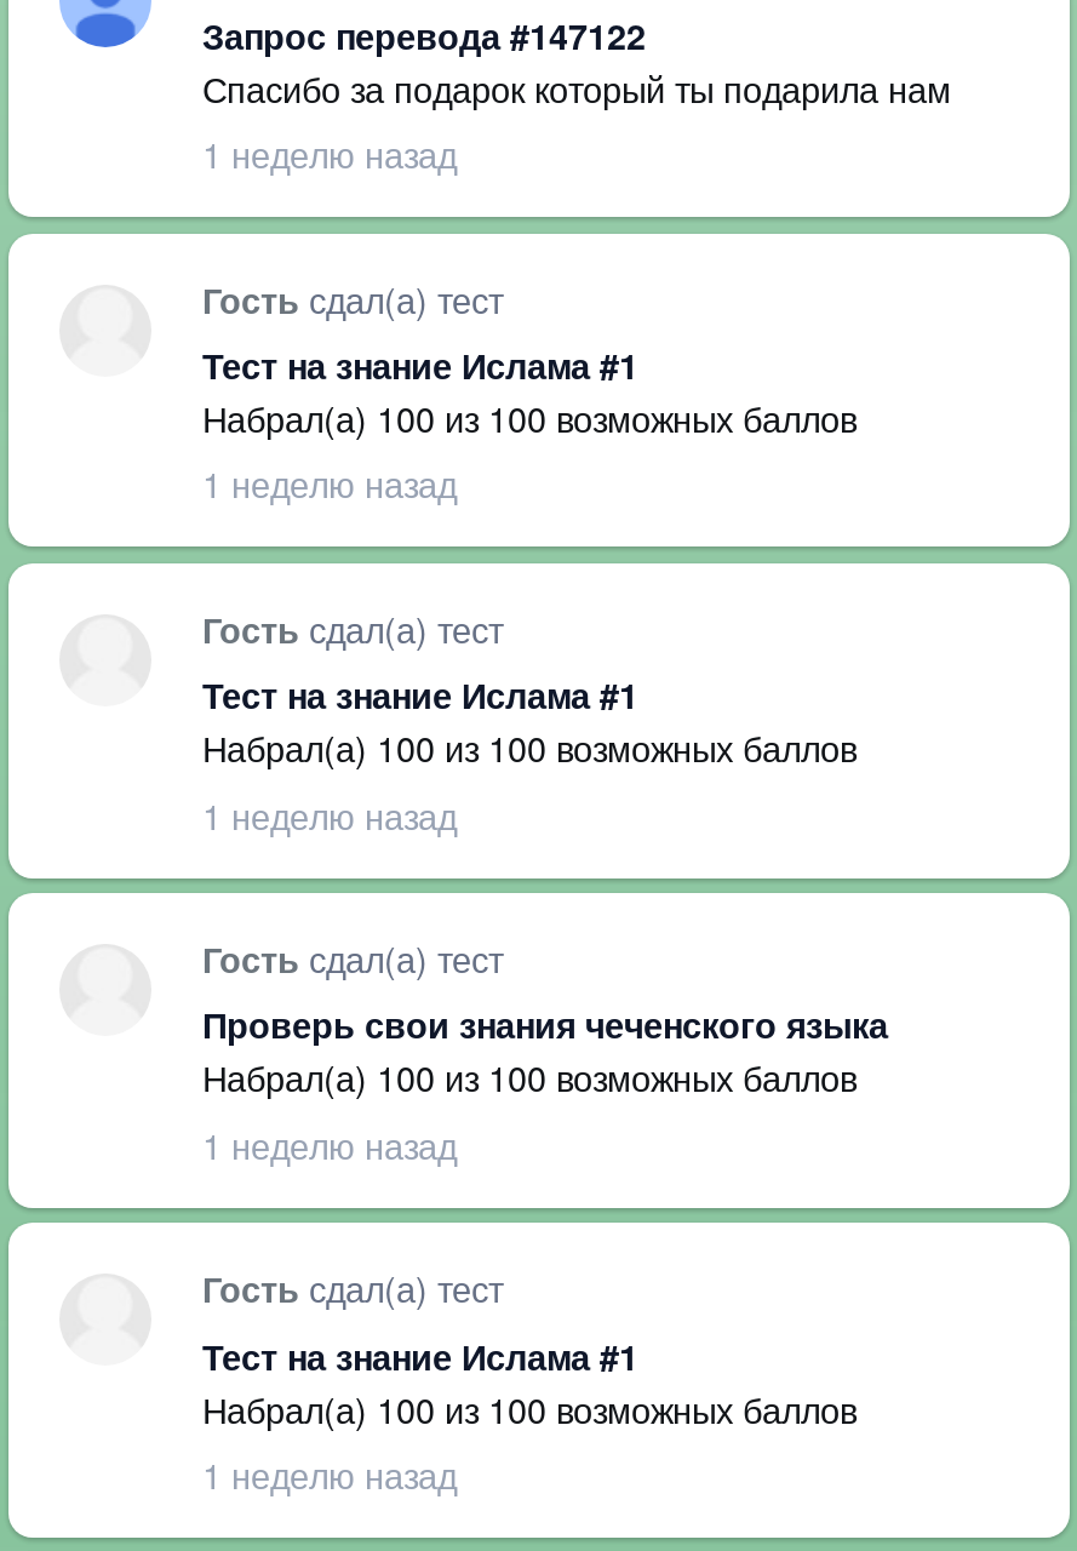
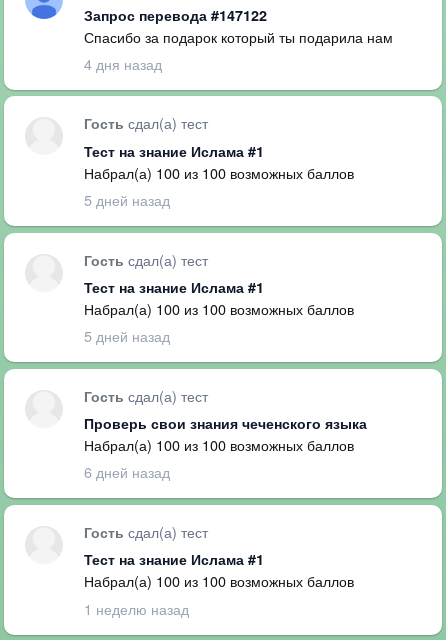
[202,128,457,179] 1 неделю назад -> [84,53,162,74] 4 дня назад
[202,458,457,509] 1 неделю назад -> [84,189,170,210] 5 дней назад
[202,788,457,839] 1 неделю назад -> [84,325,170,346] 5 дней назад
[202,1118,457,1169] 1 неделю назад -> [84,461,170,482] 6 дней назад

